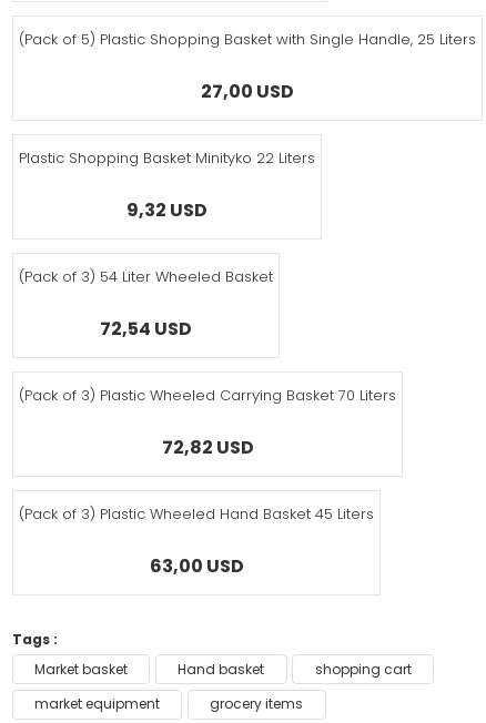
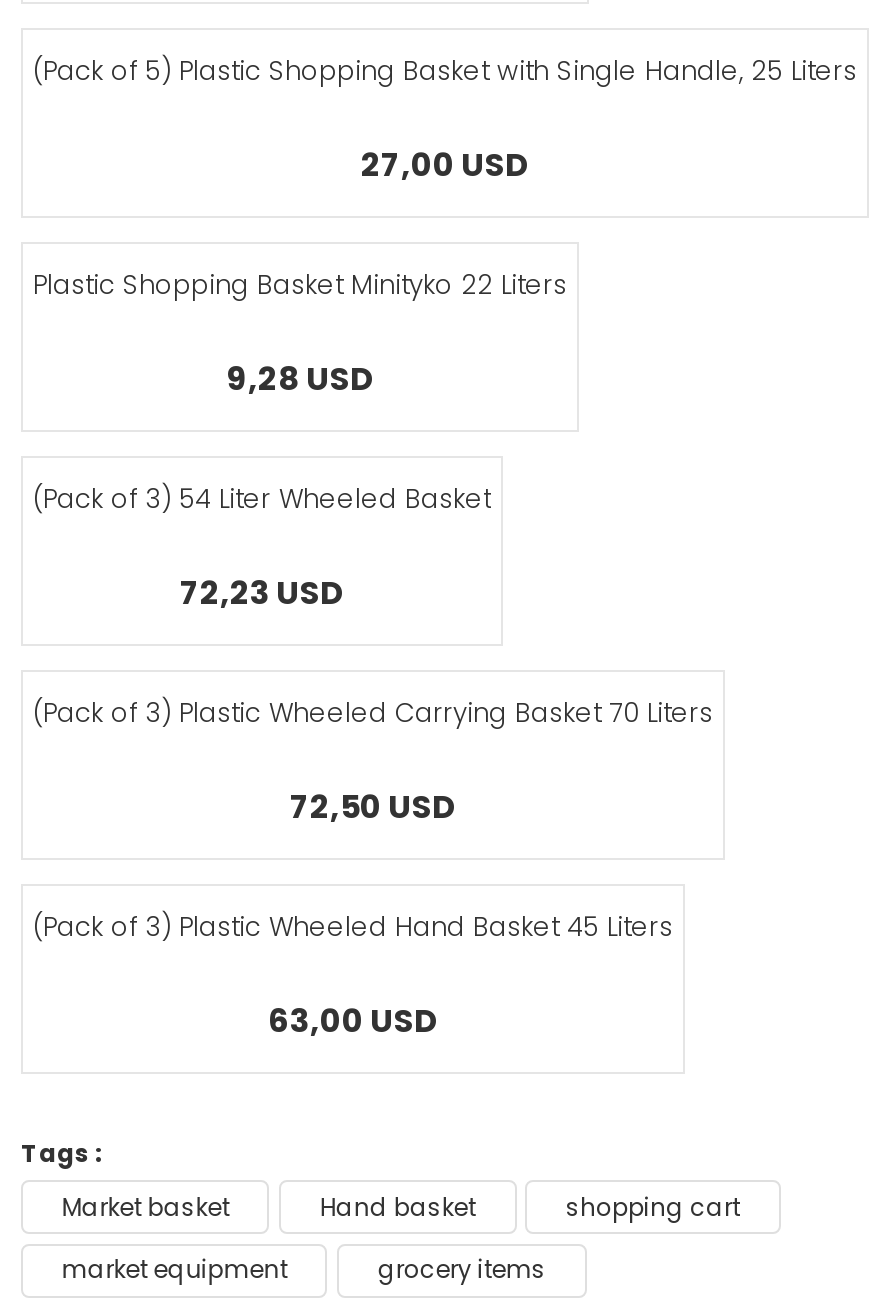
[126,197,207,223] 9,32 USD -> [226,355,374,401] 9,28 USD
[100,316,192,341] 72,54 USD -> [180,569,344,615] 72,23 USD
[161,434,254,460] 72,82 USD -> [290,783,456,829] 72,50 USD

